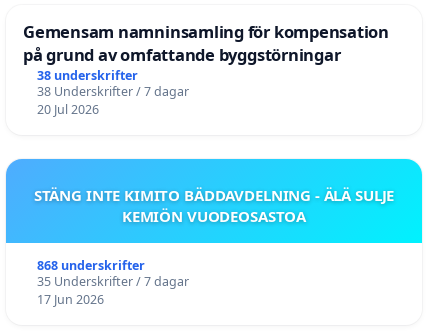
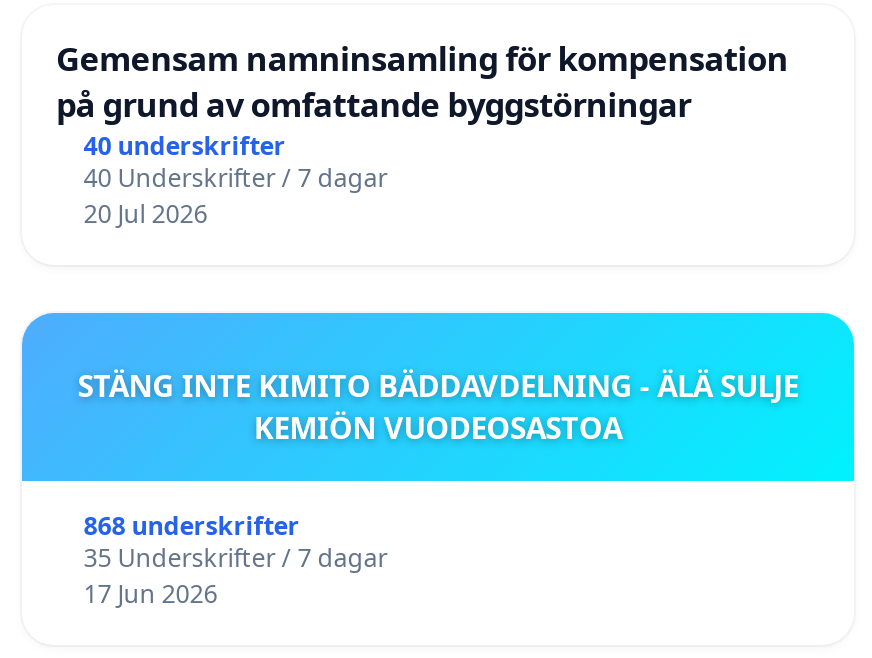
[37,67,138,84] 38 underskrifter -> [84,129,286,163] 40 underskrifter
[37,83,189,100] 38 Underskrifter / 7 dagar -> [84,161,388,195] 40 Underskrifter / 7 dagar

